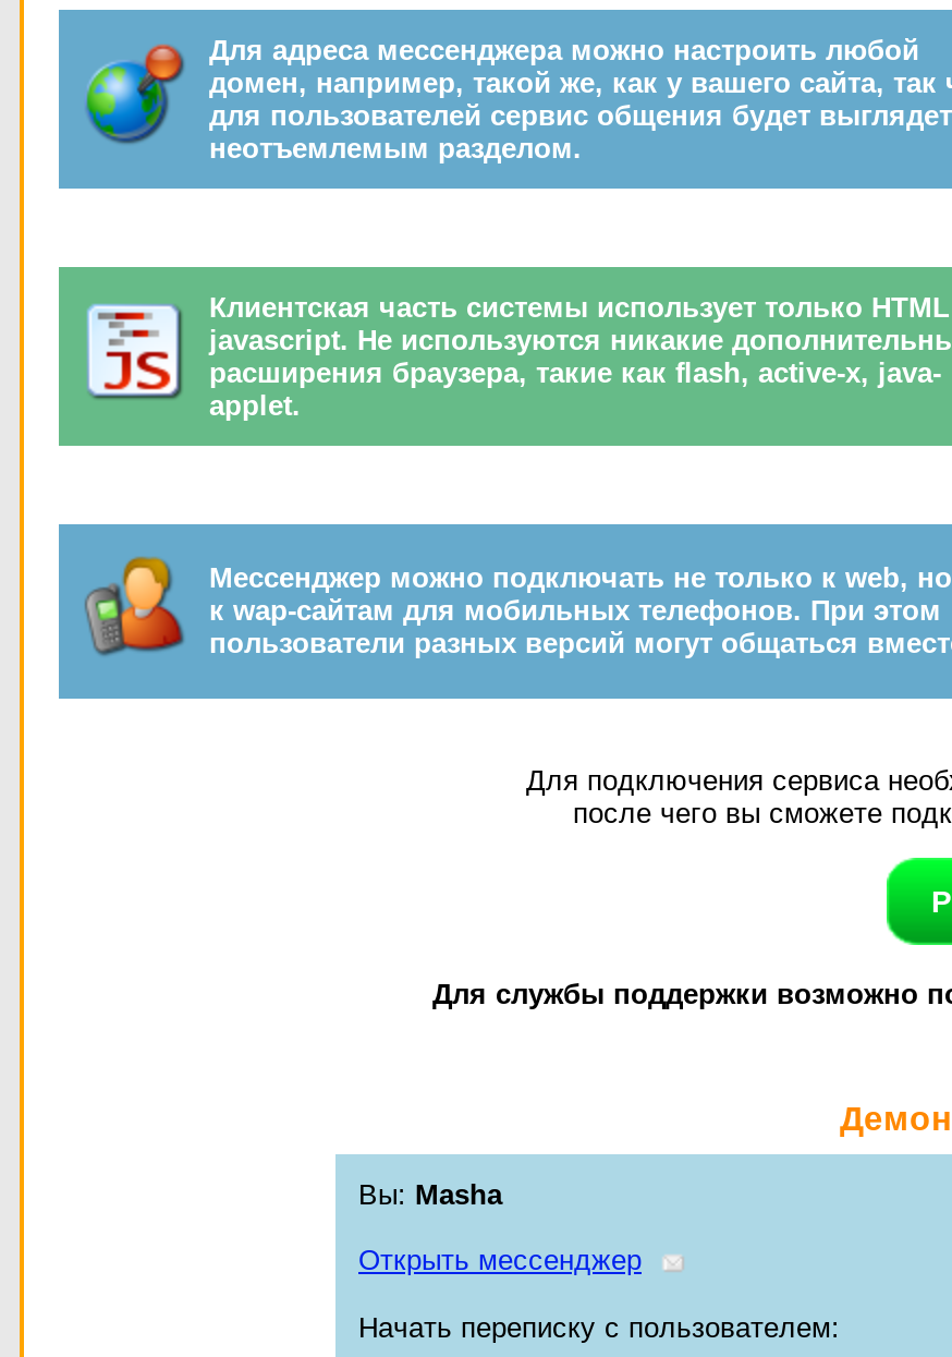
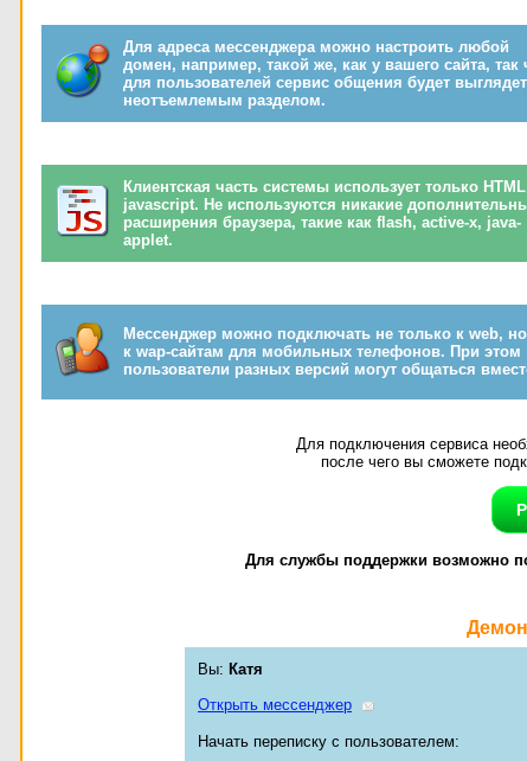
[358,1179,502,1212] Вы: Masha -> [198,661,263,678] Вы: Катя

